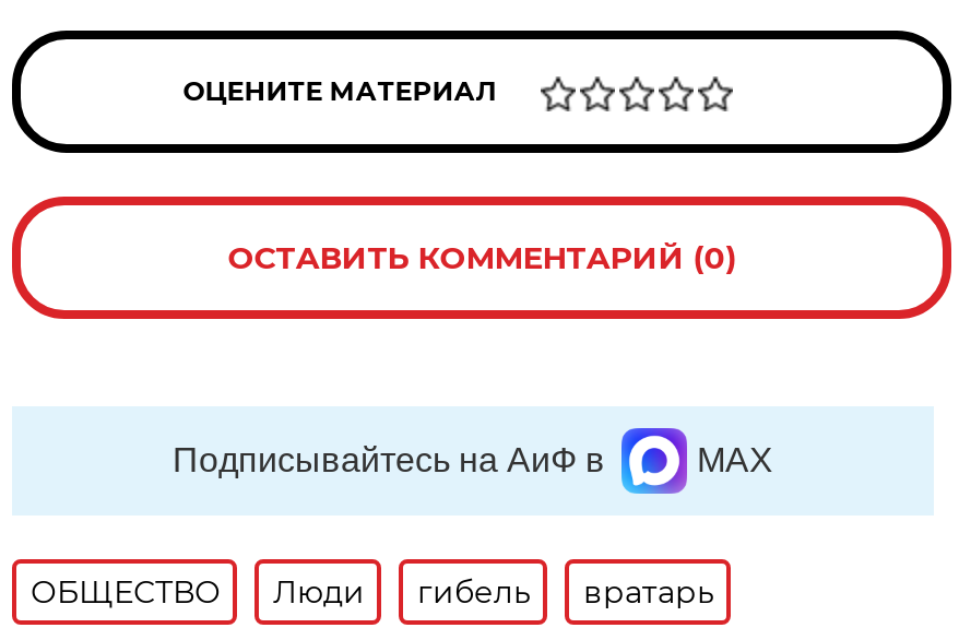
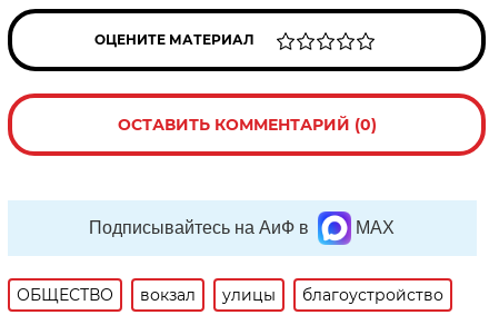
[273,572,714,611] Люди | гибель | вратарь -> [140,285,444,305] вокзал | улицы | благоустройство

